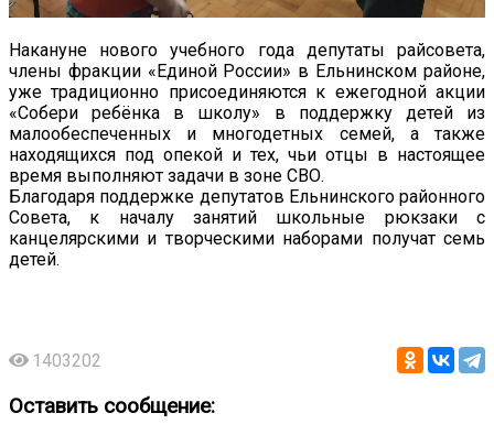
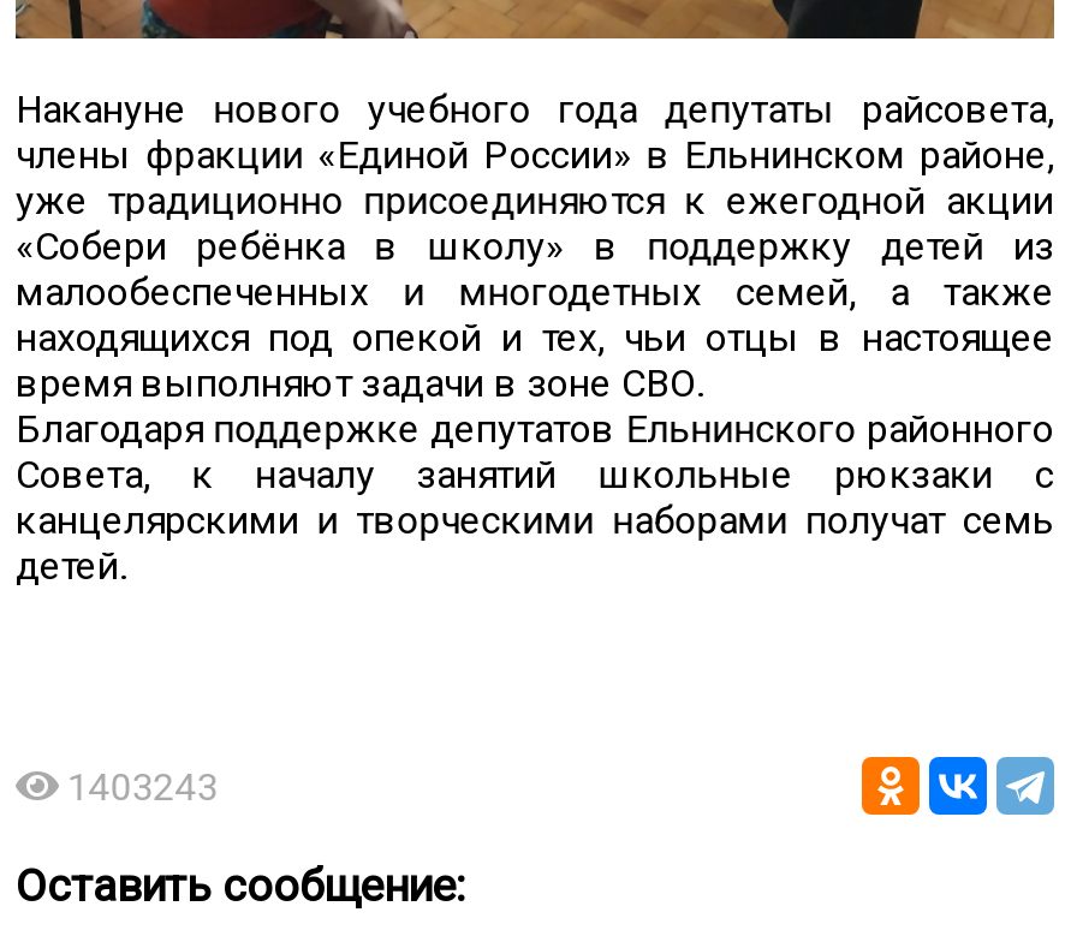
[32,350,102,371] 1403202 -> [67,763,218,809] 1403243

